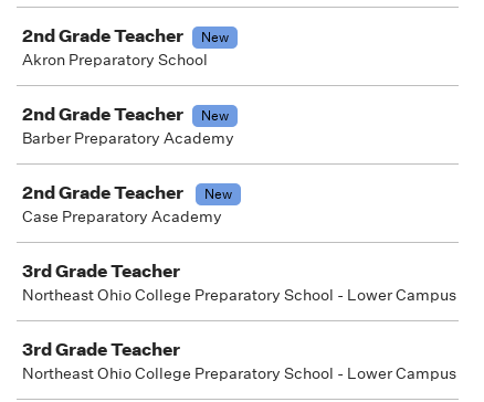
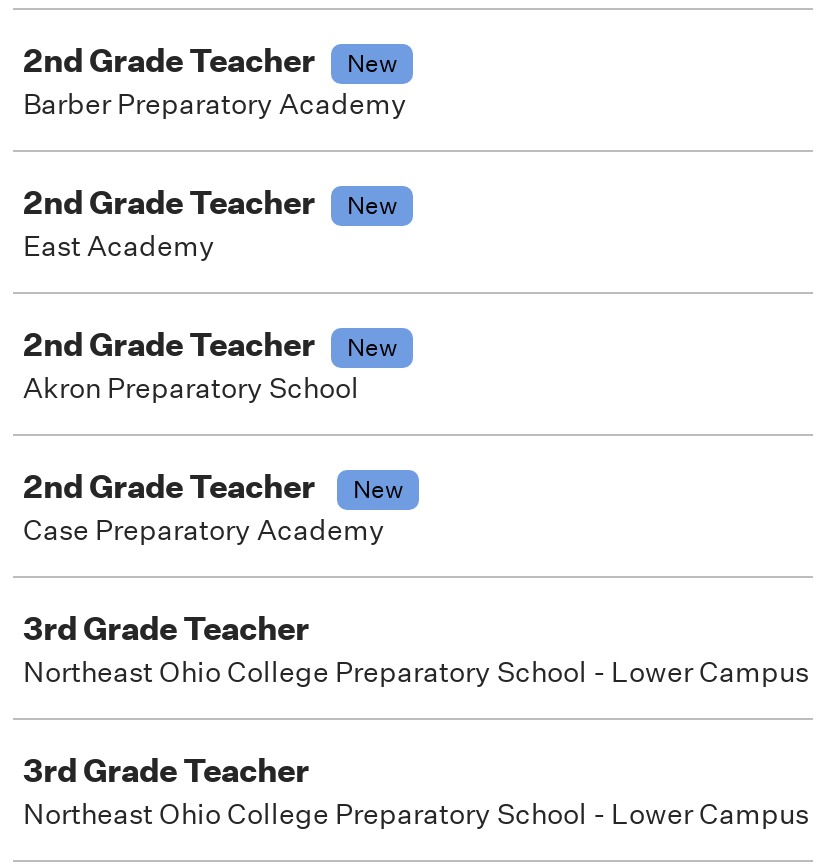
moved [22,50,208,70] -> [23,370,359,406]: Akron Preparatory School
moved [22,128,234,148] -> [23,86,407,122]: Barber Preparatory Academy
none -> [23,228,397,364] East Academy | 2nd Grade Teacher | New

